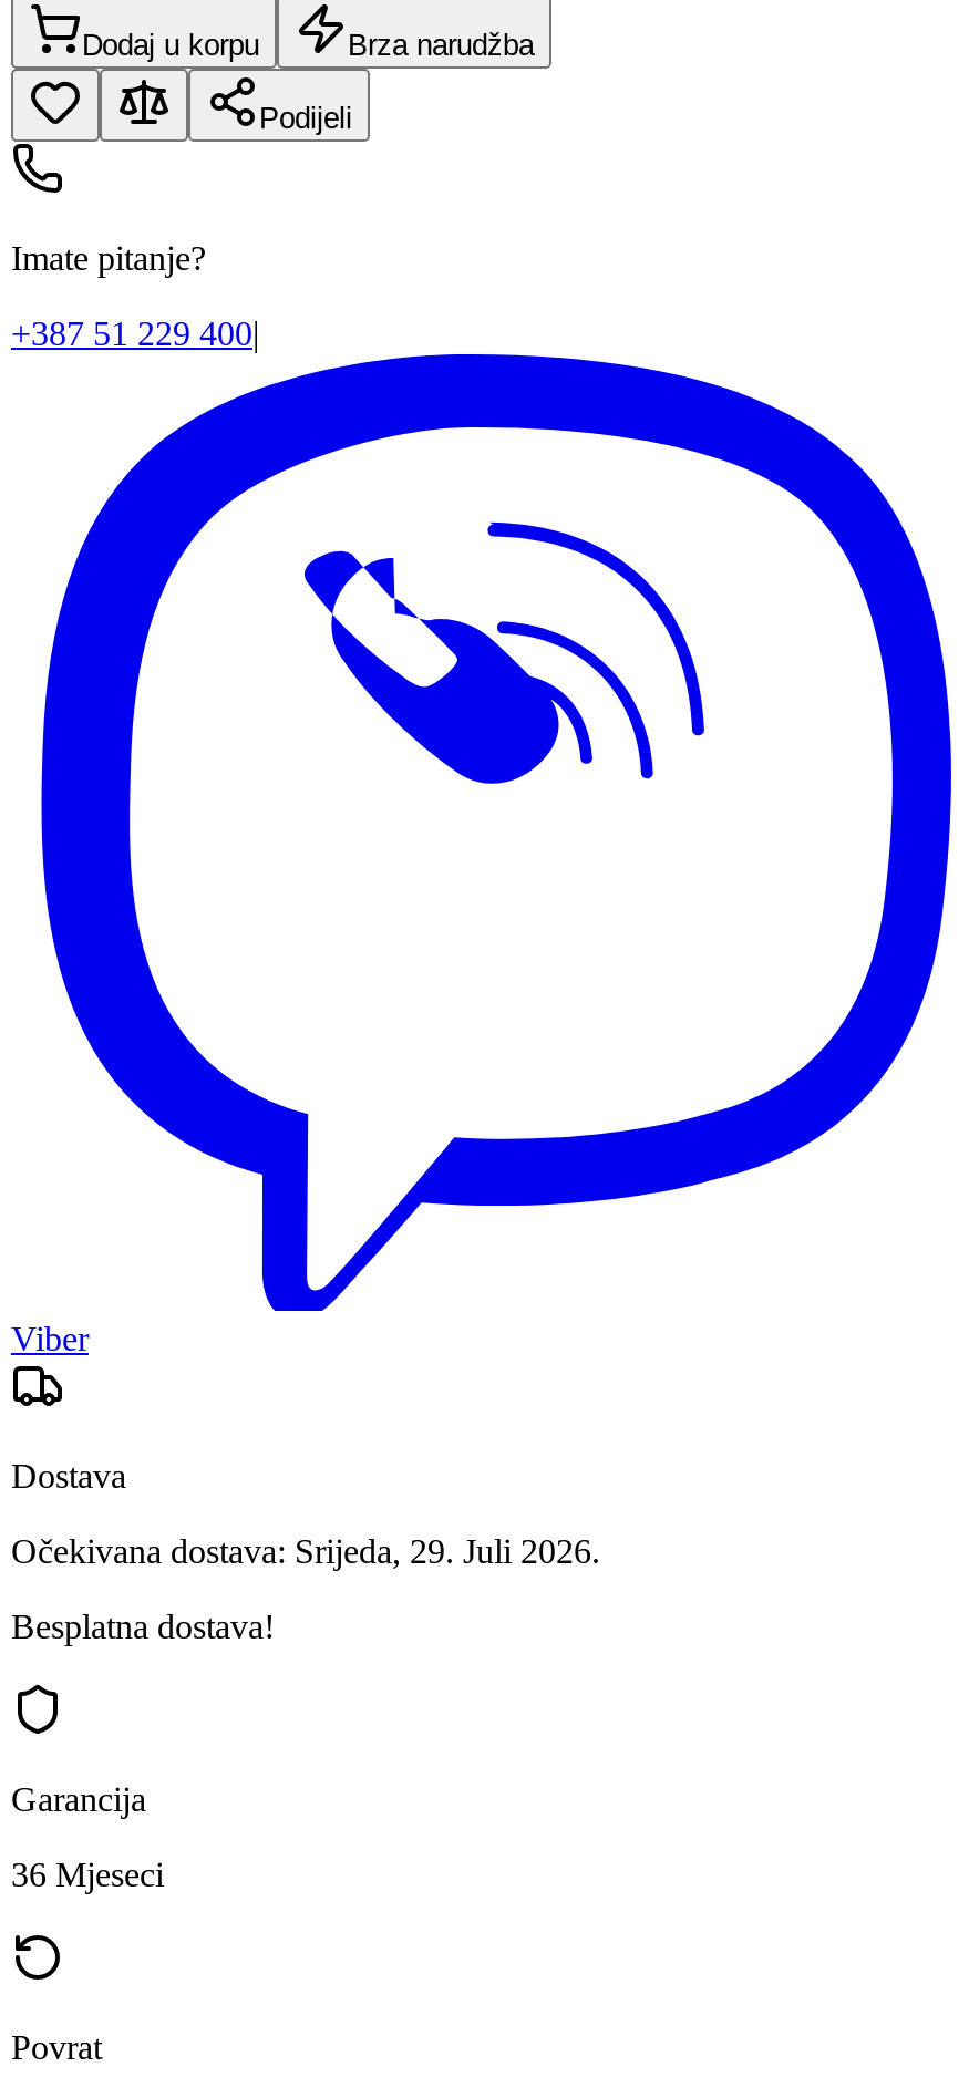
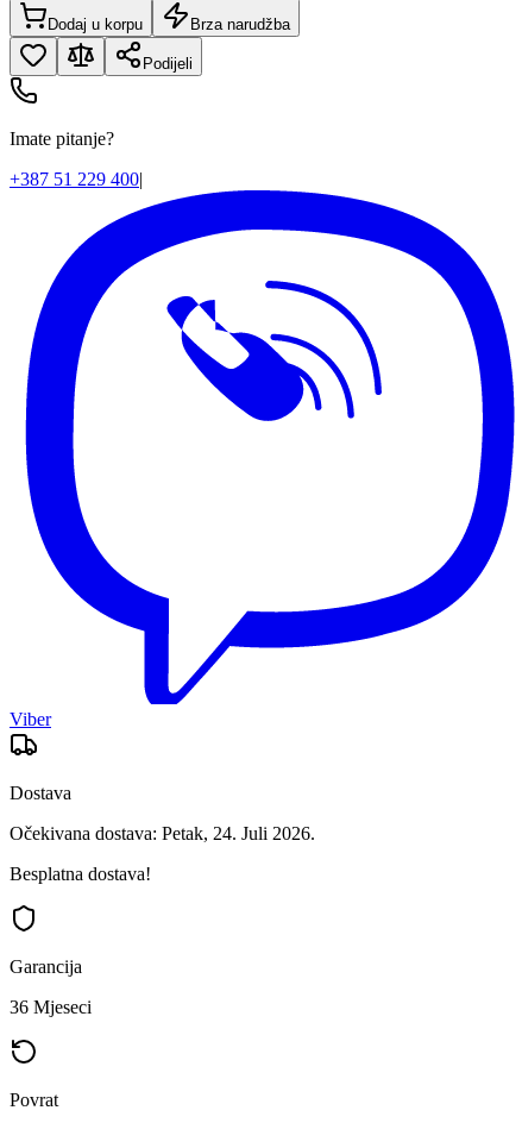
[11,1531,600,1569] Očekivana dostava: Srijeda, 29. Juli 2026. -> [10,823,315,843] Očekivana dostava: Petak, 24. Juli 2026.

